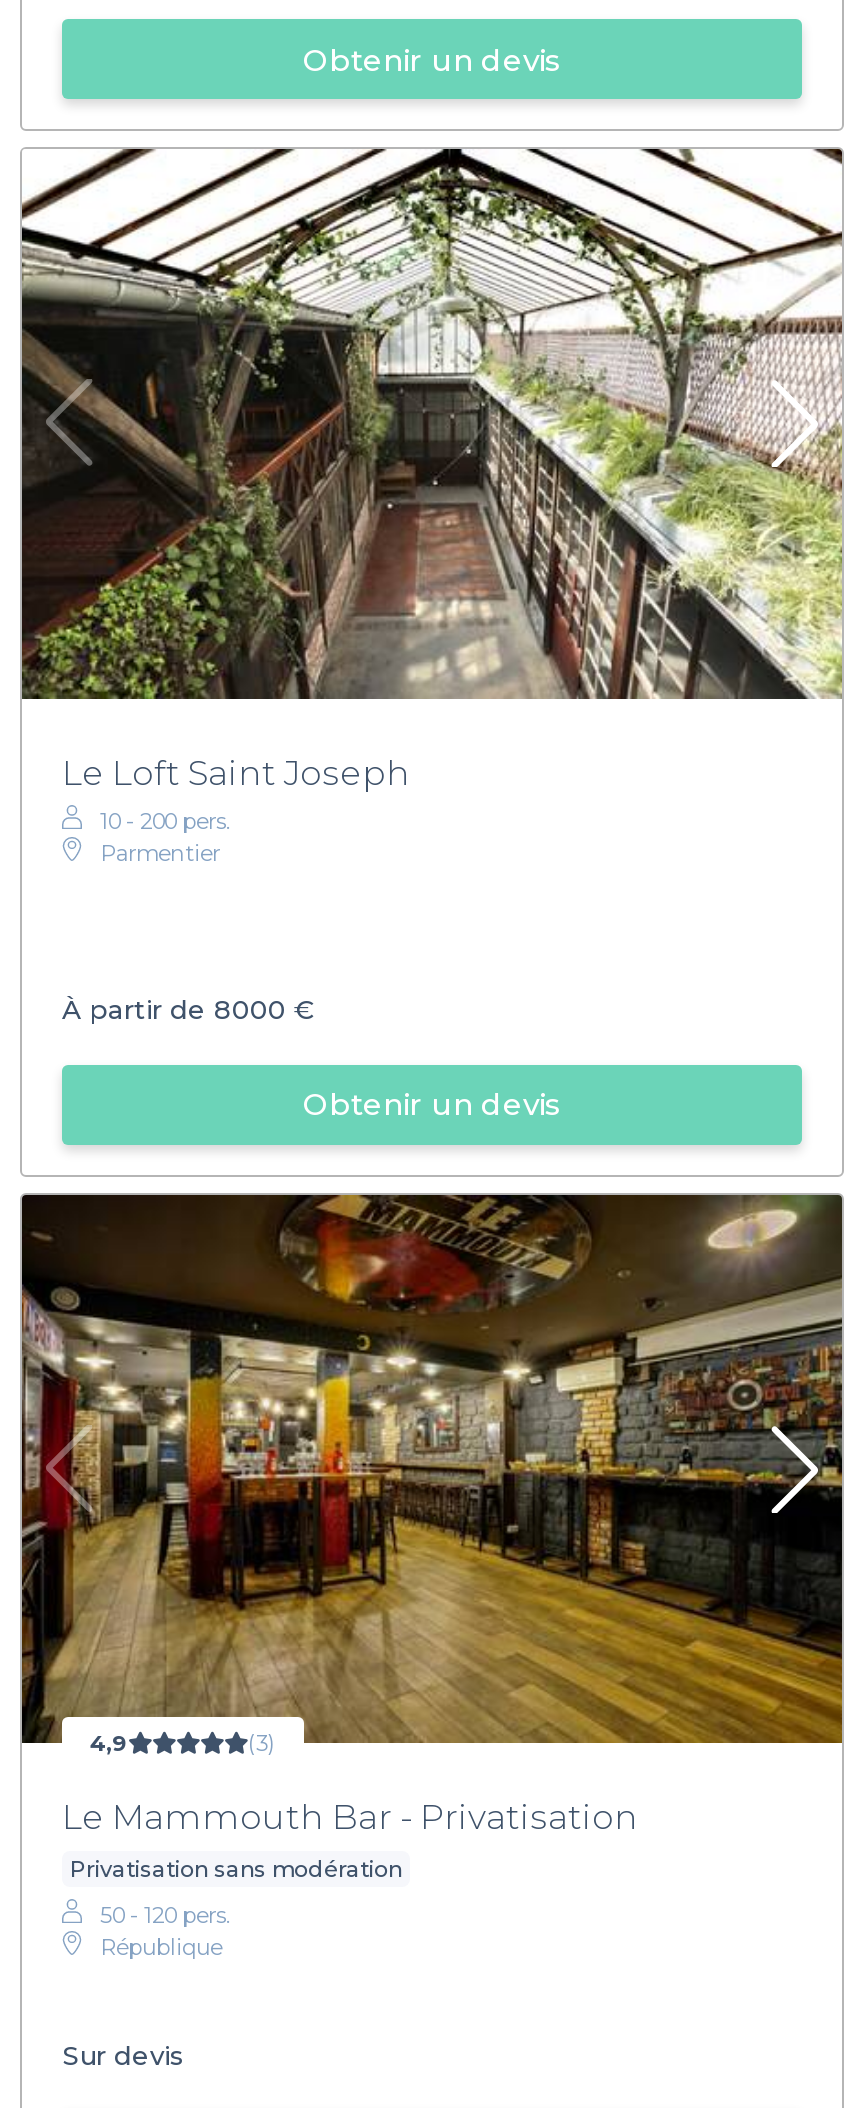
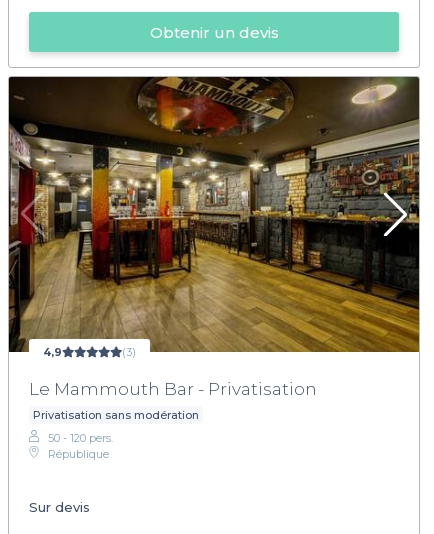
[20,147,844,866] [image] | Le Loft Saint Joseph | 10 - 200 pers. | Parmentier -> none
[62,993,561,1123] À partir de 8000 € | Obtenir un devis -> none

